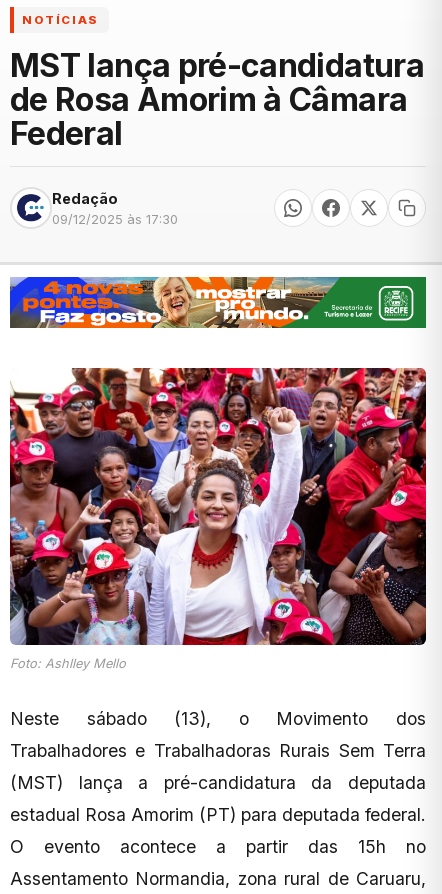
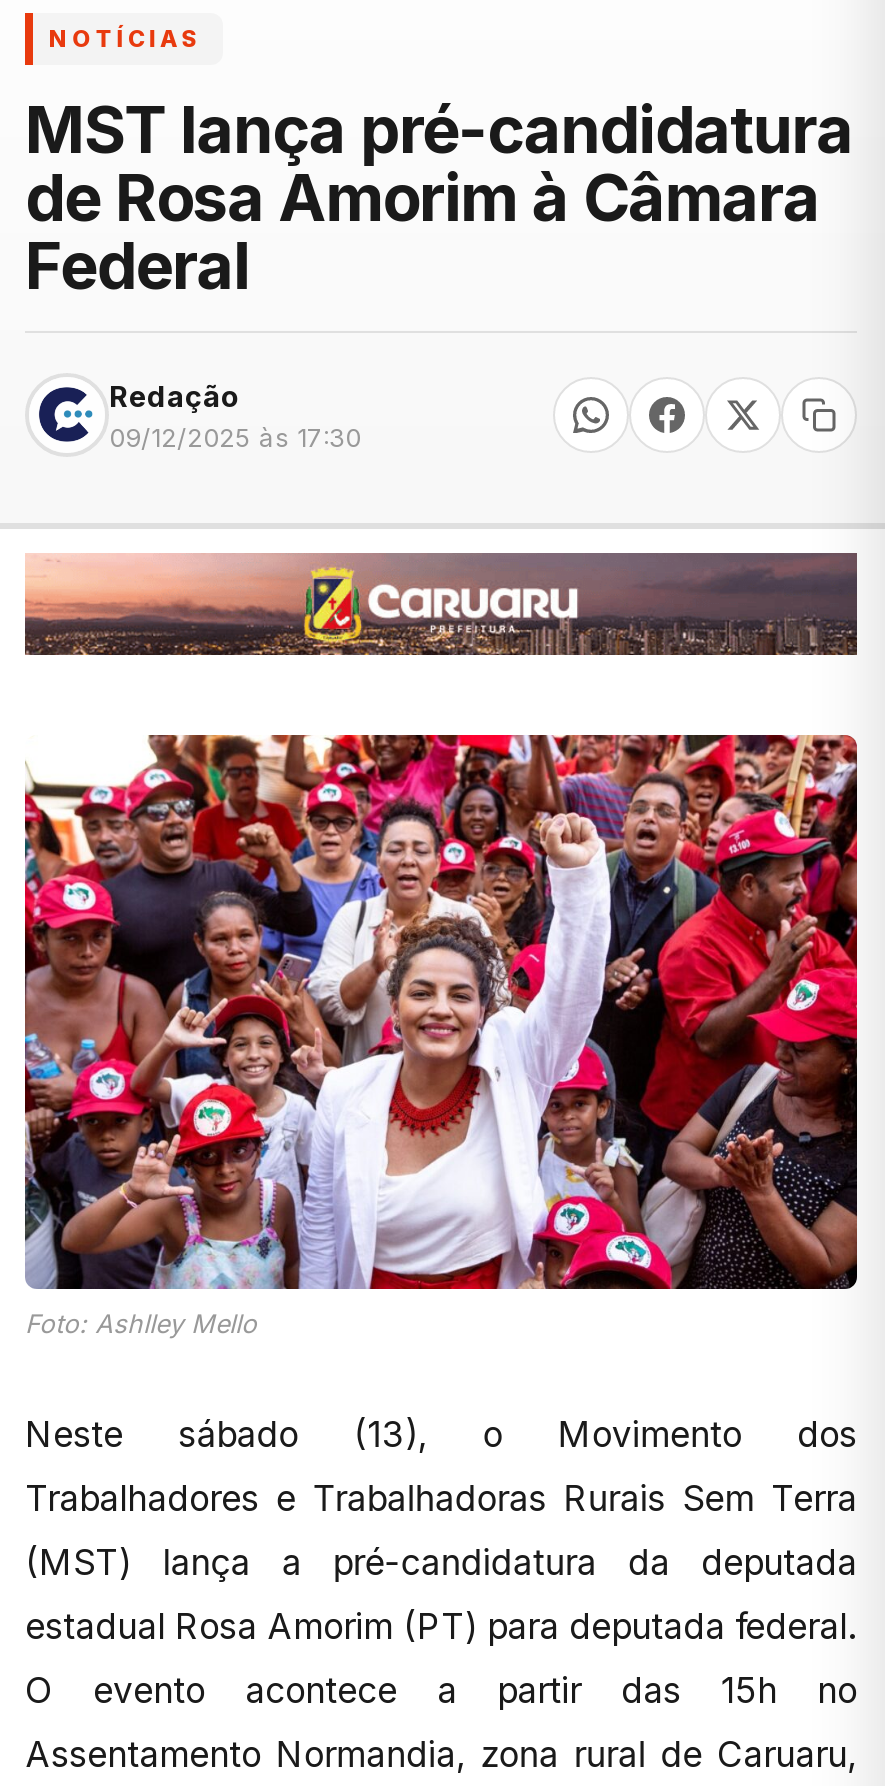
[9,276,426,329] [image] -> [23,551,857,657] [image]

